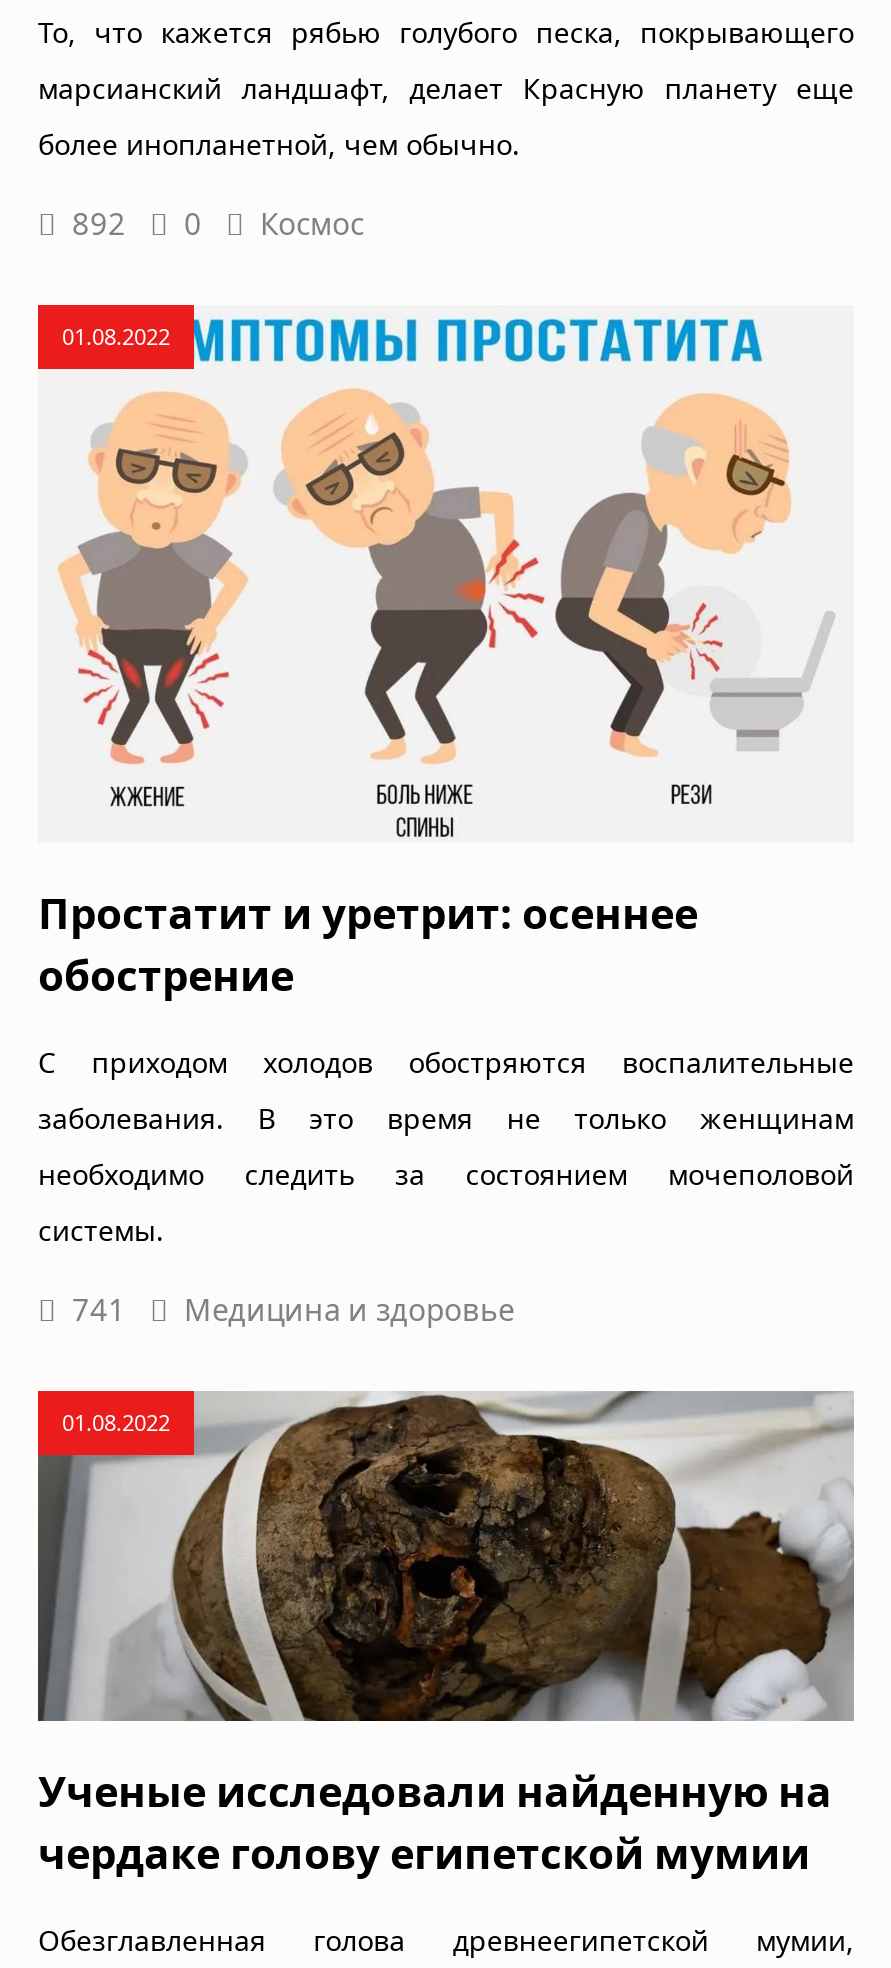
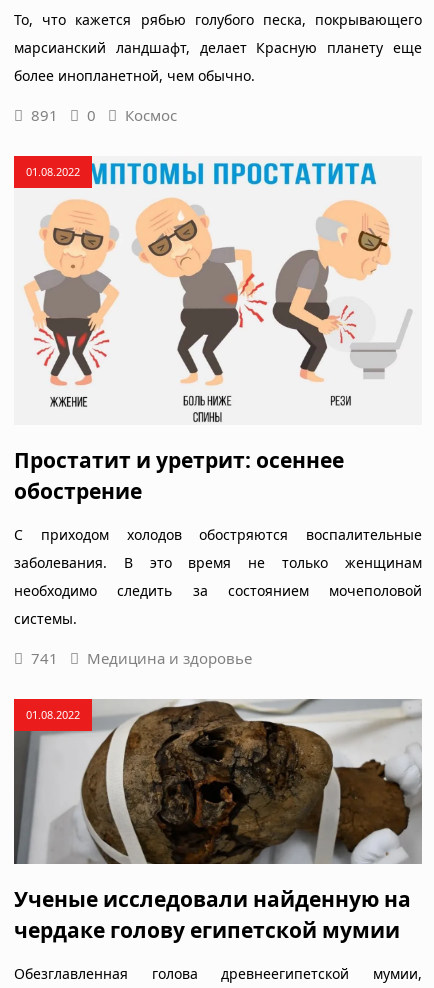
[72,204,364,244] 892 0 Космос -> [31,105,177,125] 891 0 Космос

